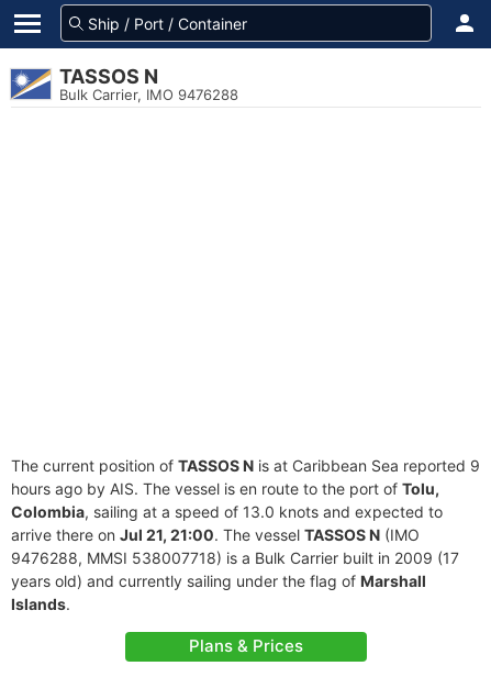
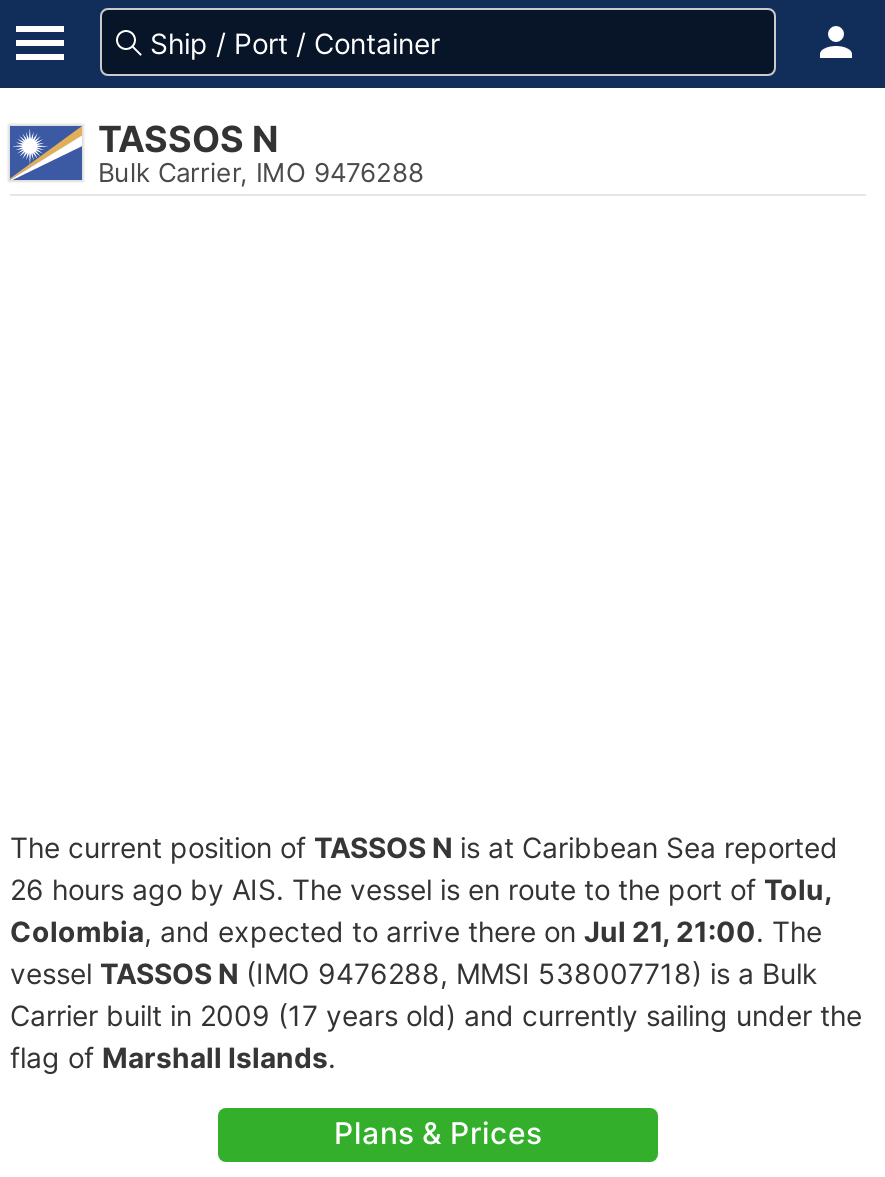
[11,456,480,613] The current position of TASSOS N is at Caribbean Sea reported 9 | hours ago by AIS. The vessel is en route to the port of Tolu, | Colombia, sailing at a speed of 13.0 knots and expected to | arrive there on Jul 21, 21:00. The vessel TASSOS N (IMO | 9476288, MMSI 538007718) is a Bulk Carrier built in 2009 (17 | years old) and currently sailing under the flag of Marshall | Islands. -> [10,830,862,1074] The current position of TASSOS N is at Caribbean Sea reported | 26 hours ago by AIS. The vessel is en route to the port of Tolu, | Colombia, and expected to arrive there on Jul 21, 21:00. The | vessel TASSOS N (IMO 9476288, MMSI 538007718) is a Bulk | Carrier built in 2009 (17 years old) and currently sailing under the | flag of Marshall Islands.

